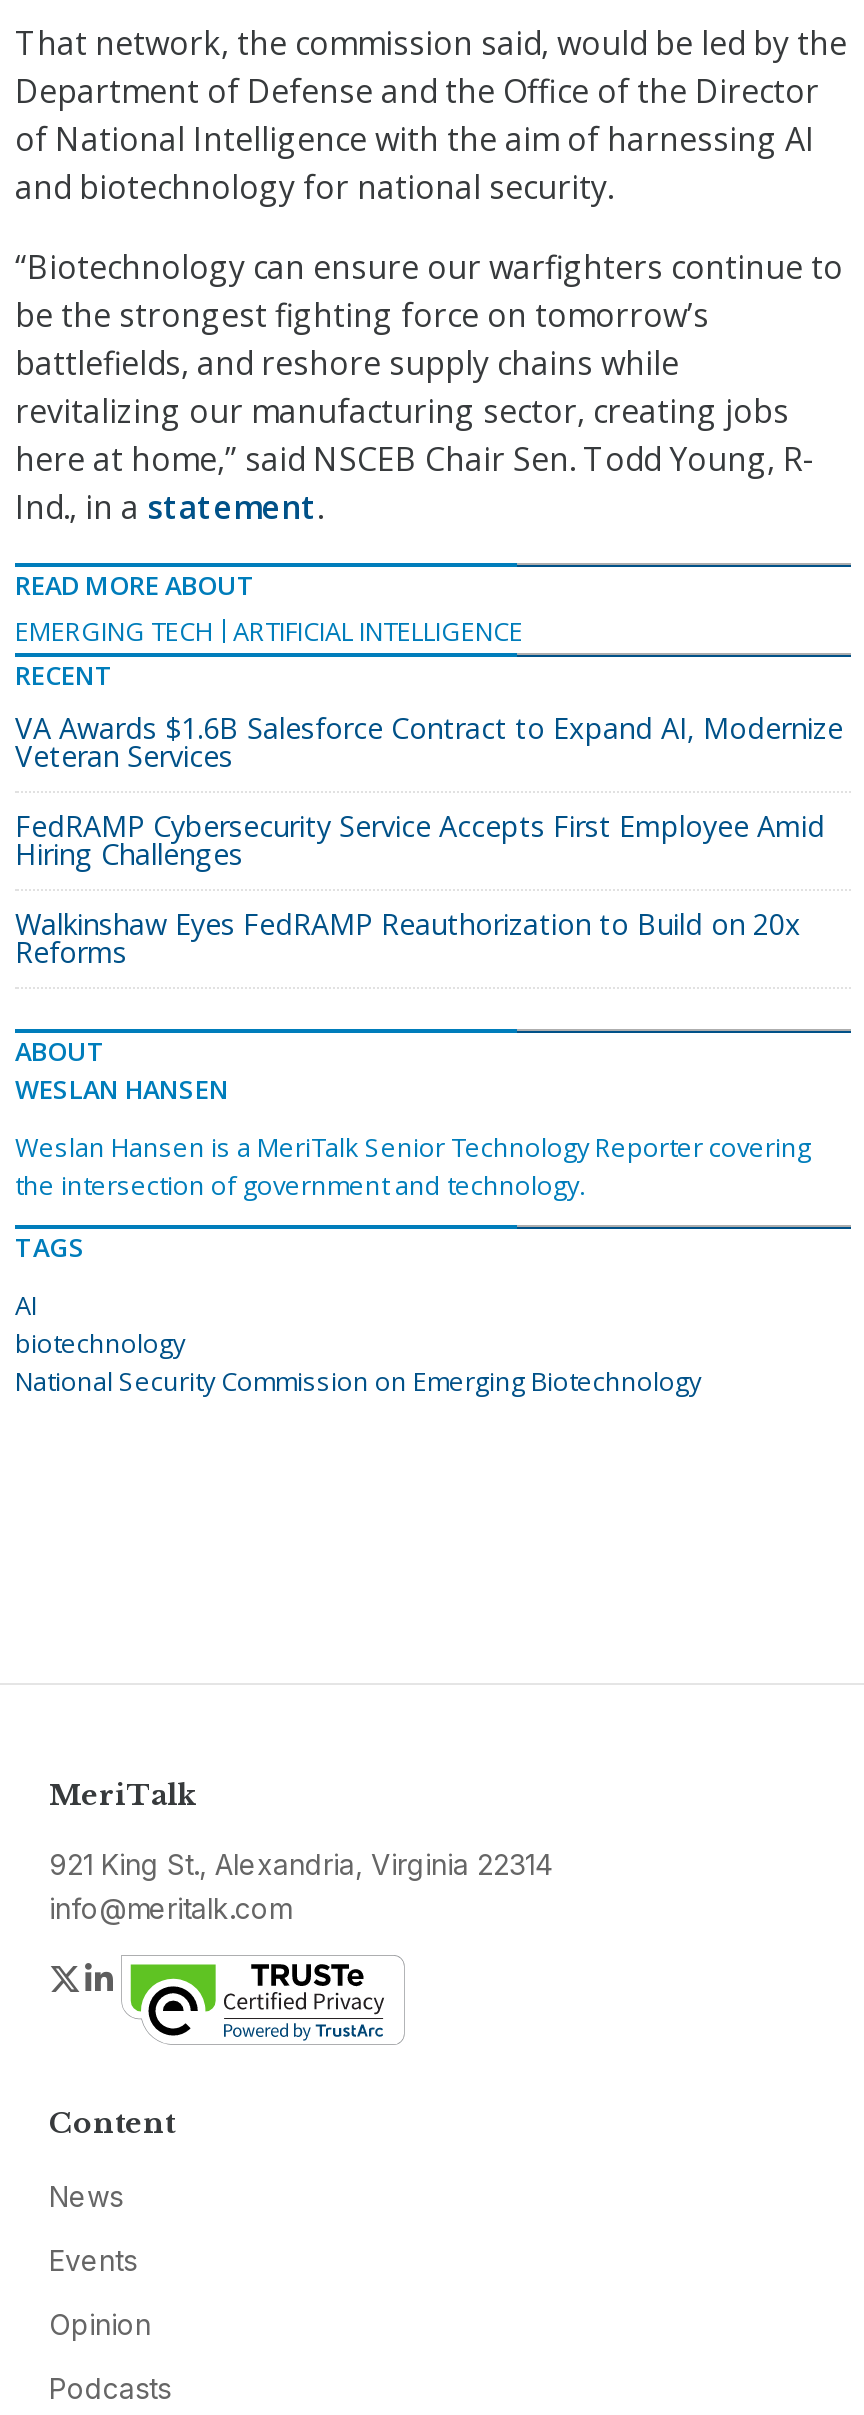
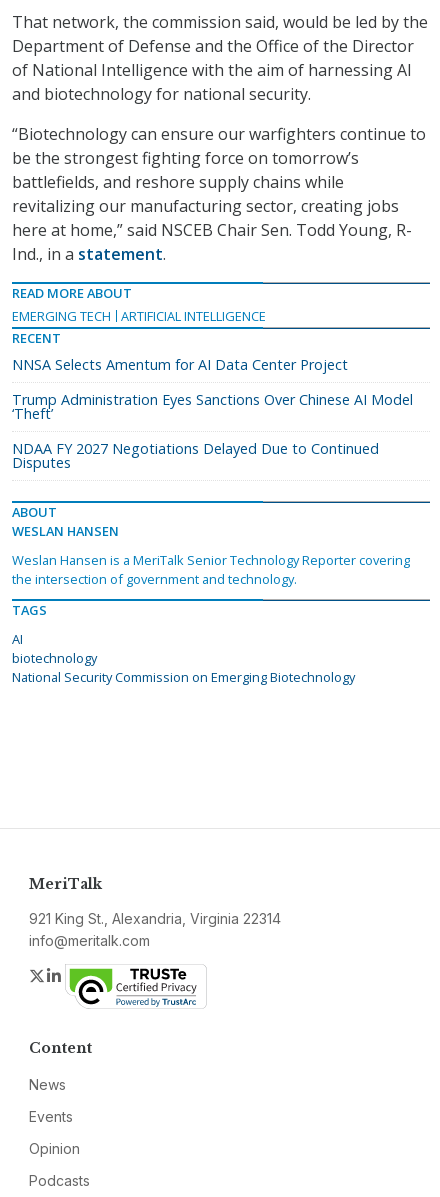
[15,708,843,774] VA Awards $1.6B Salesforce Contract to Expand AI, Modernize | Veteran Services -> [12,355,348,374] NNSA Selects Amentum for AI Data Center Project
[15,806,825,872] FedRAMP Cybersecurity Service Accepts First Employee Amid | Hiring Challenges -> [12,390,413,423] Trump Administration Eyes Sanctions Over Chinese AI Model | ‘Theft’
[15,904,801,970] Walkinshaw Eyes FedRAMP Reauthorization to Build on 20x | Reforms -> [12,439,379,472] NDAA FY 2027 Negotiations Delayed Due to Continued | Disputes

